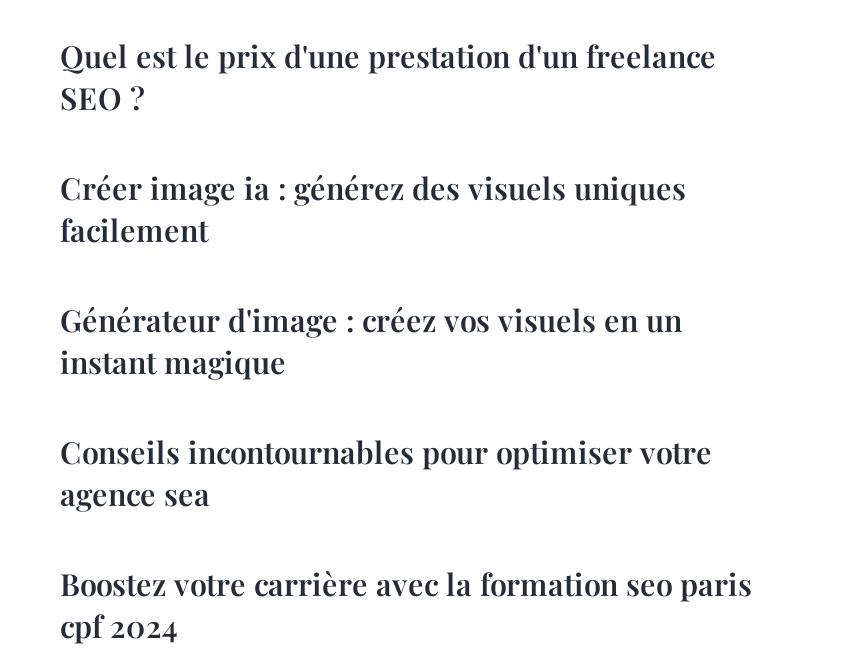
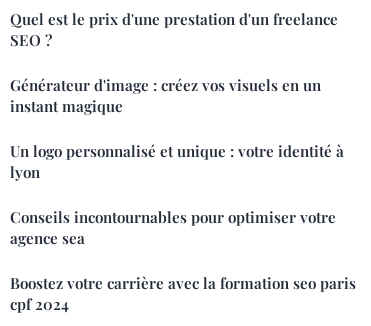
[60,167,686,249] Créer image ia : générez des visuels uniques | facilement -> none
moved [60,299,682,381] -> [10,75,321,116]: Générateur d'image : créez vos visuels en un | instant magique
none -> [10,141,344,182] Un logo personnalisé et unique : votre identité à | lyon

